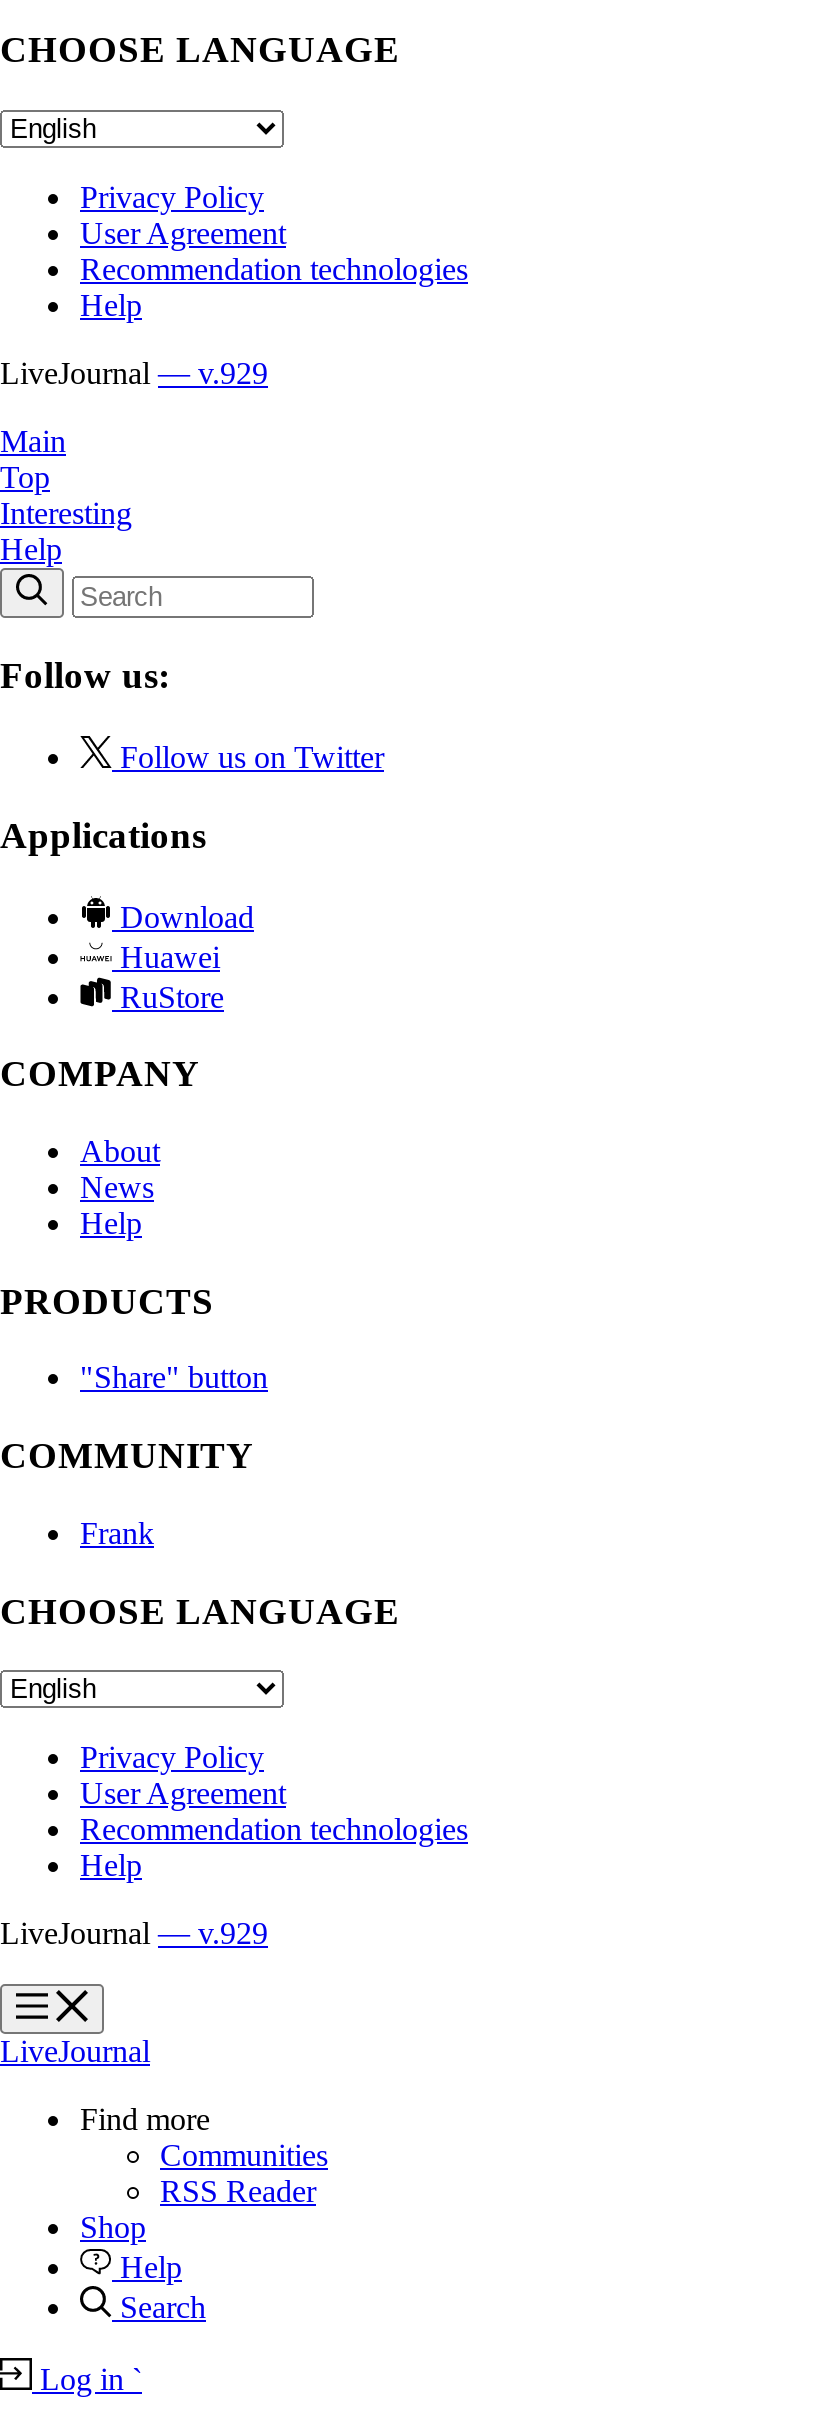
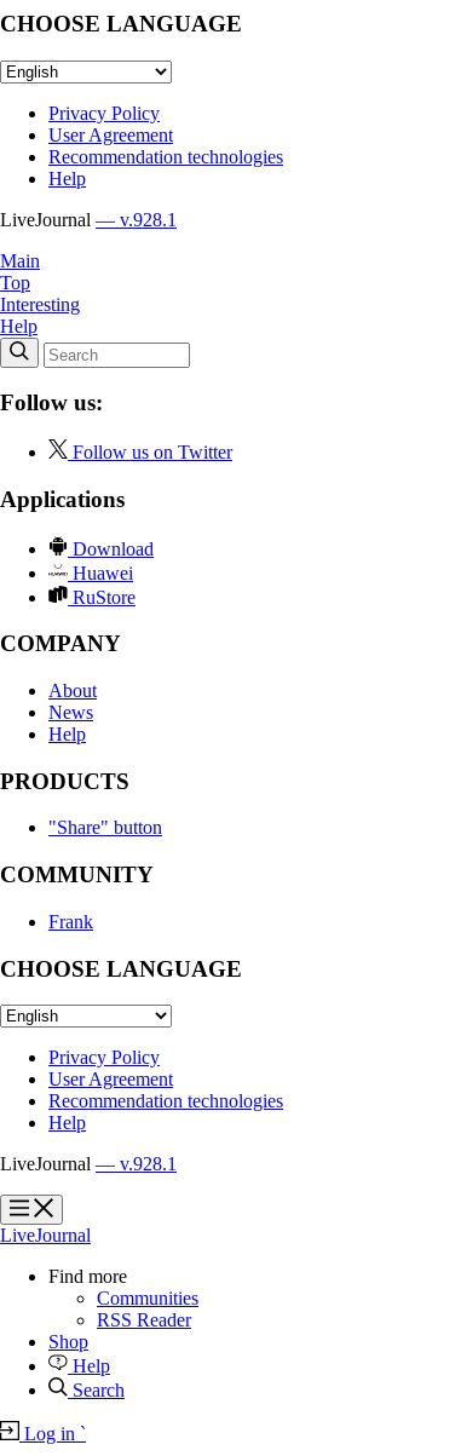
[0,355,268,389] LiveJournal — v.929 -> [0,209,177,229] LiveJournal — v.928.1
[0,1916,268,1950] LiveJournal — v.929 -> [0,1154,177,1174] LiveJournal — v.928.1

